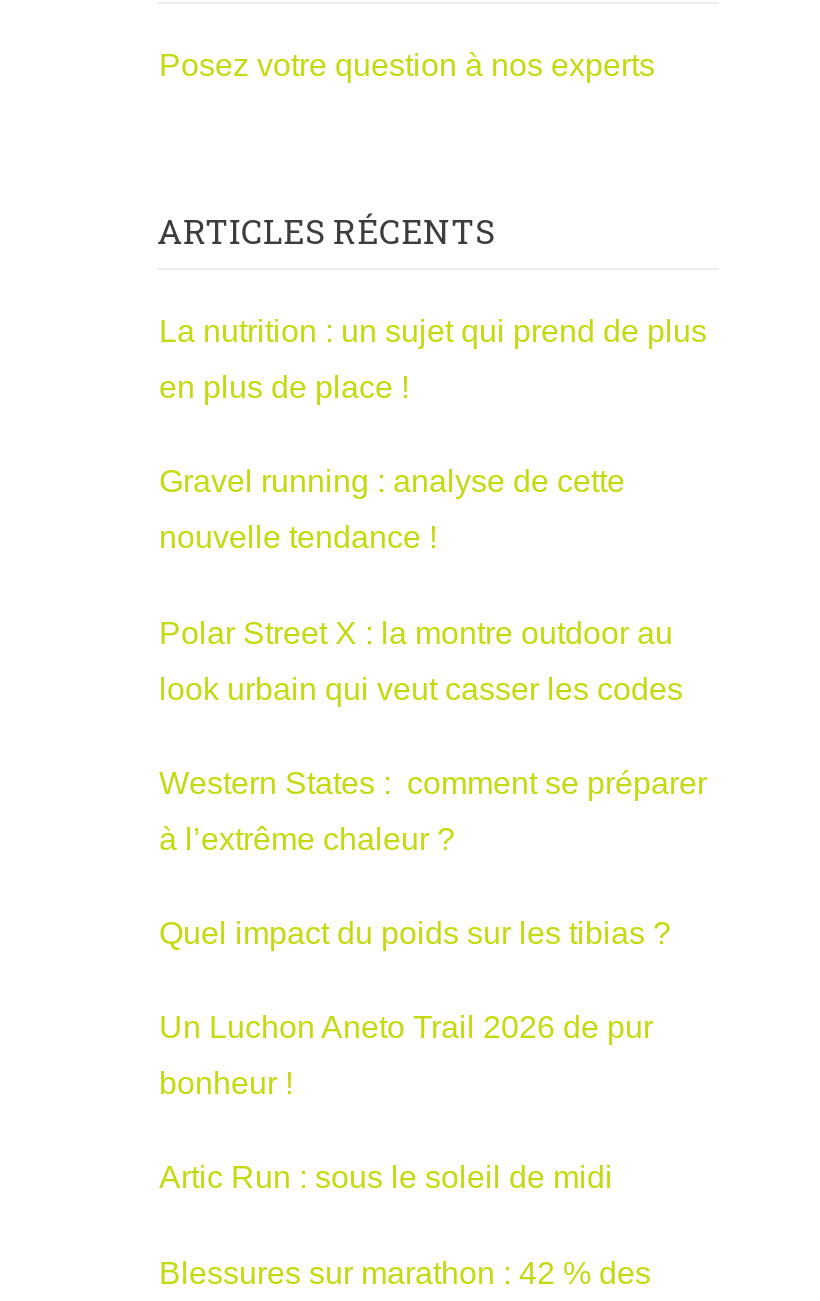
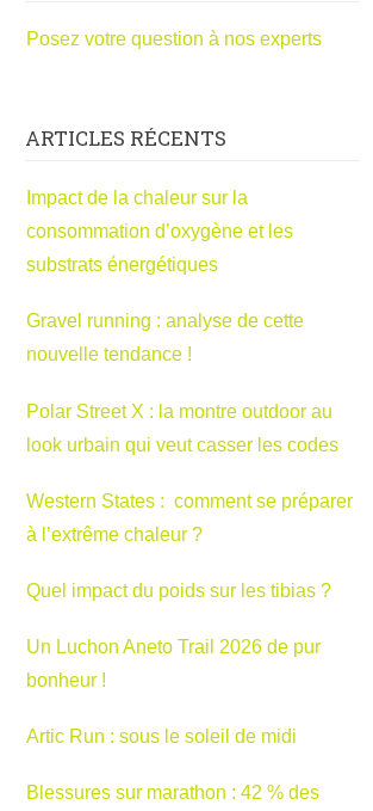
[159,314,707,404] La nutrition : un sujet qui prend de plus | en plus de place ! -> [26,188,293,275] Impact de la chaleur sur la | consommation d’oxygène et les | substrats énergétiques

